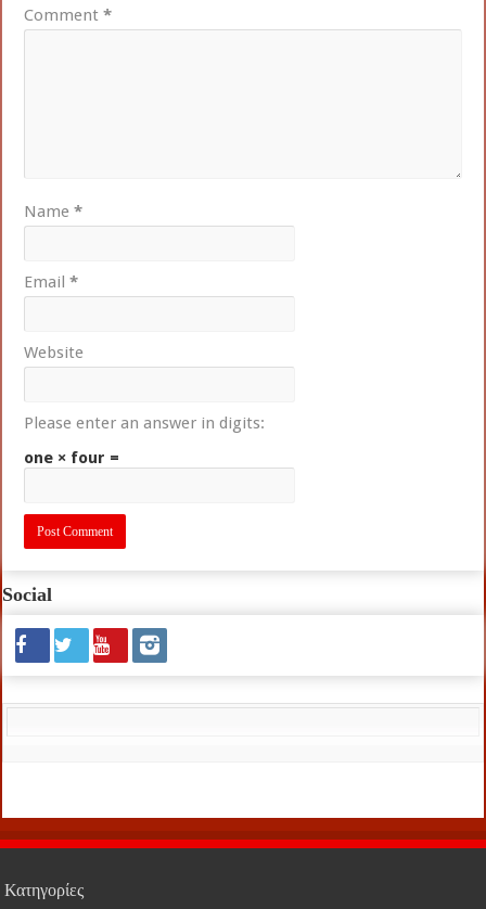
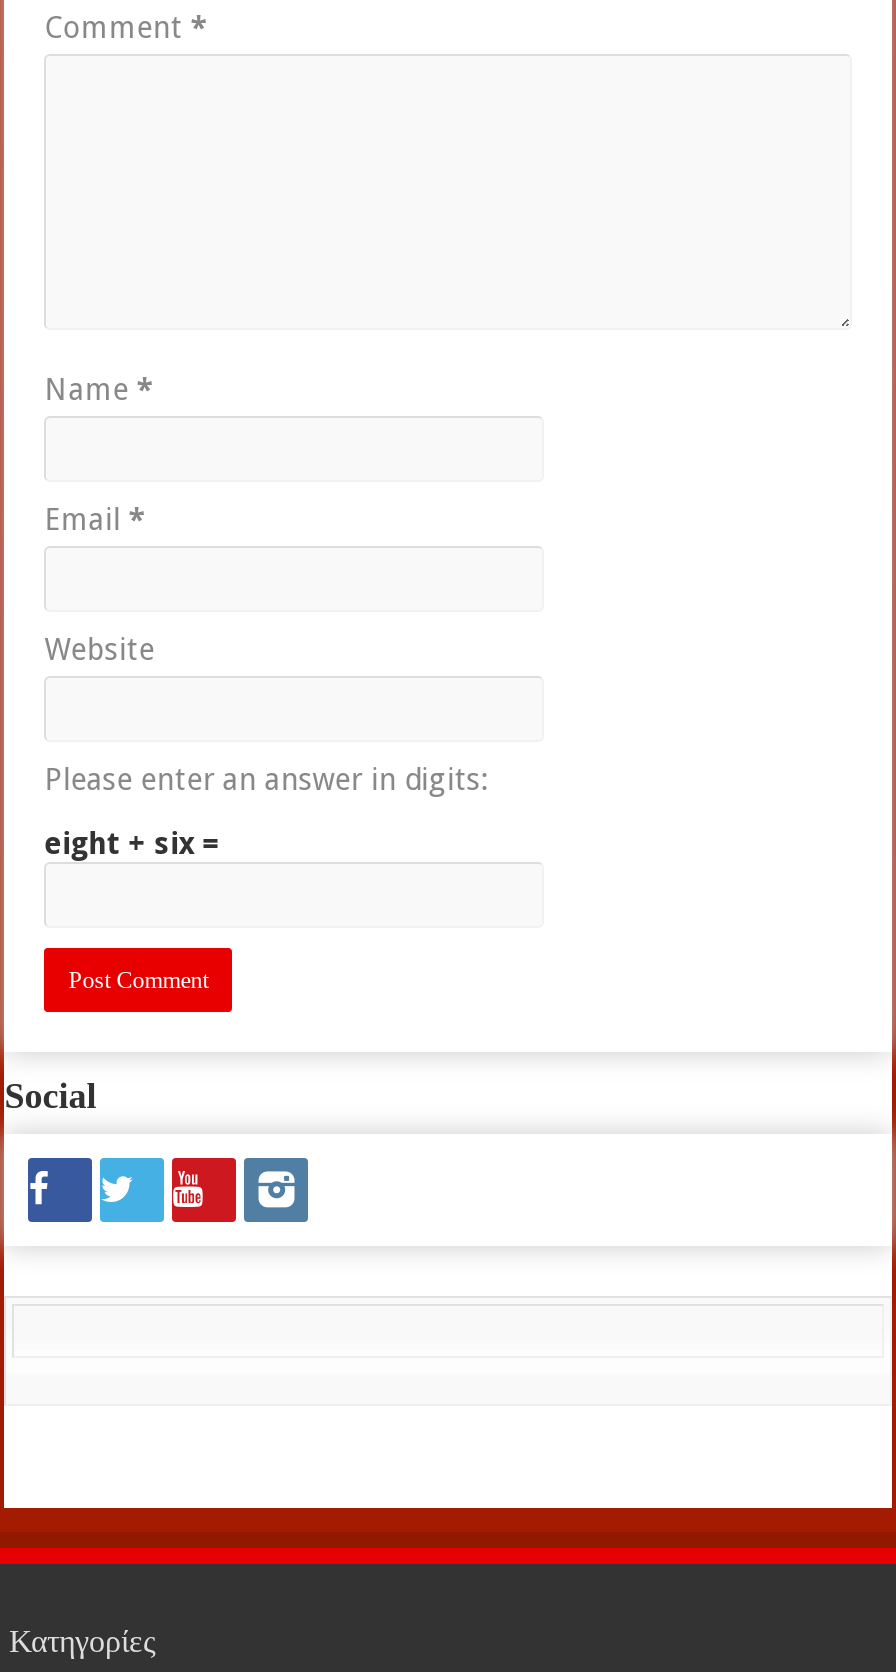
[24,448,120,468] one × four = -> [44,826,220,862] eight + six =

